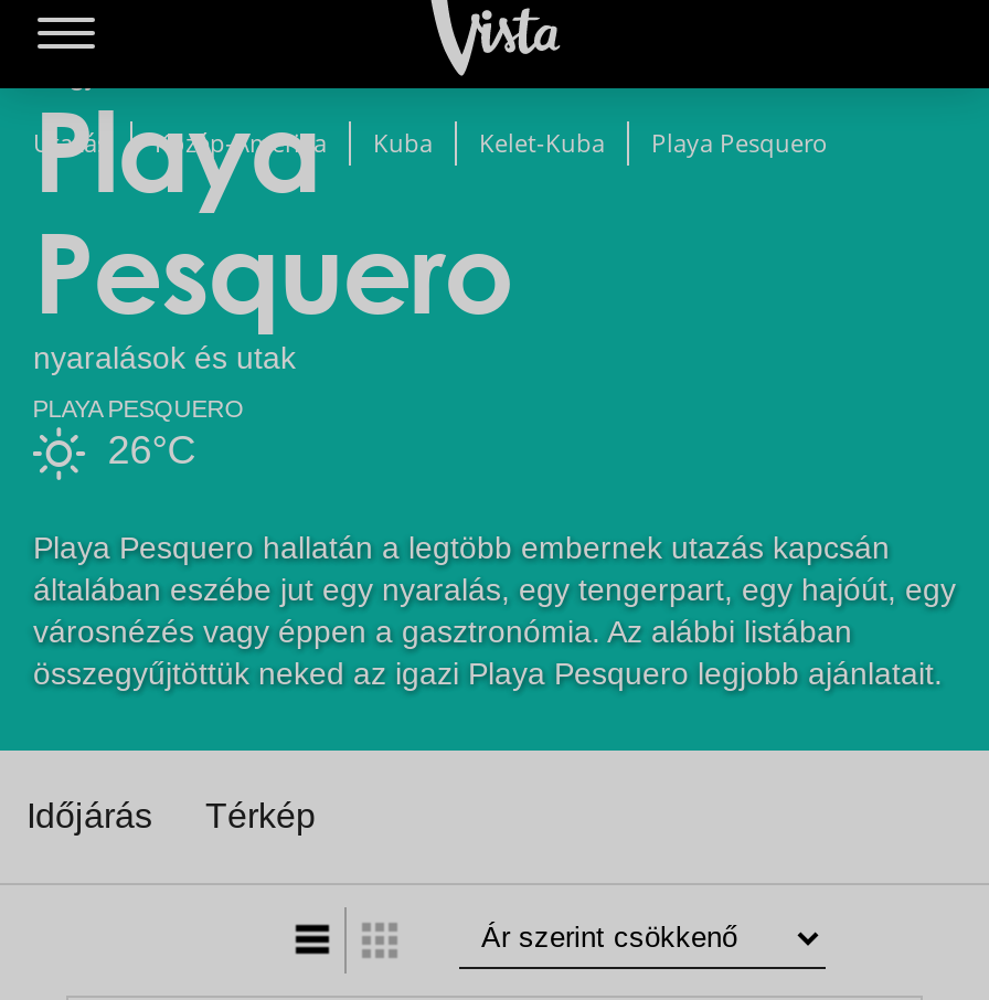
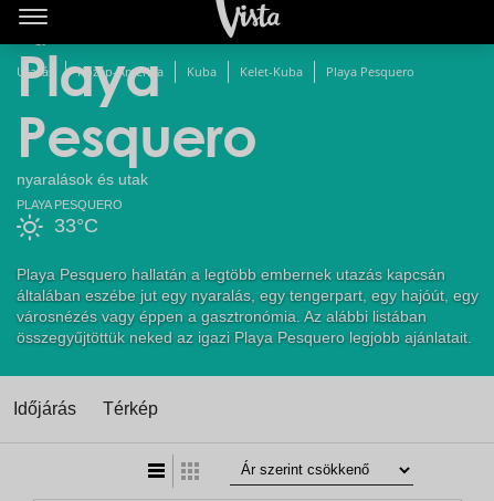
[108,428,196,472] 26°C -> [54,215,98,237] 33°C

